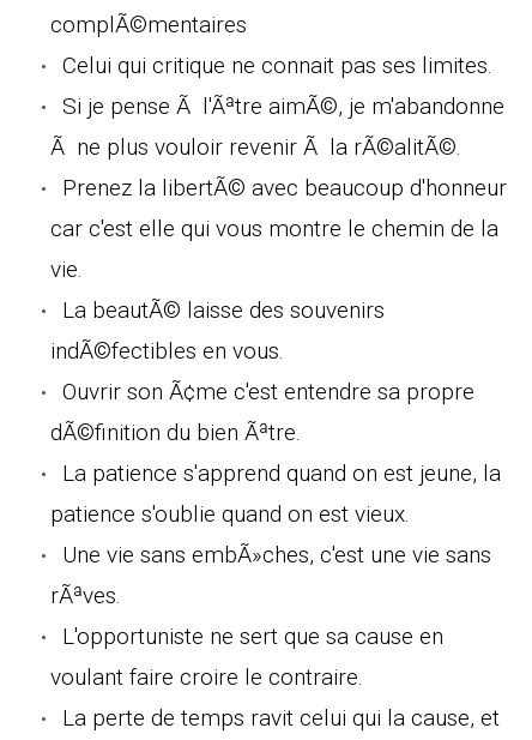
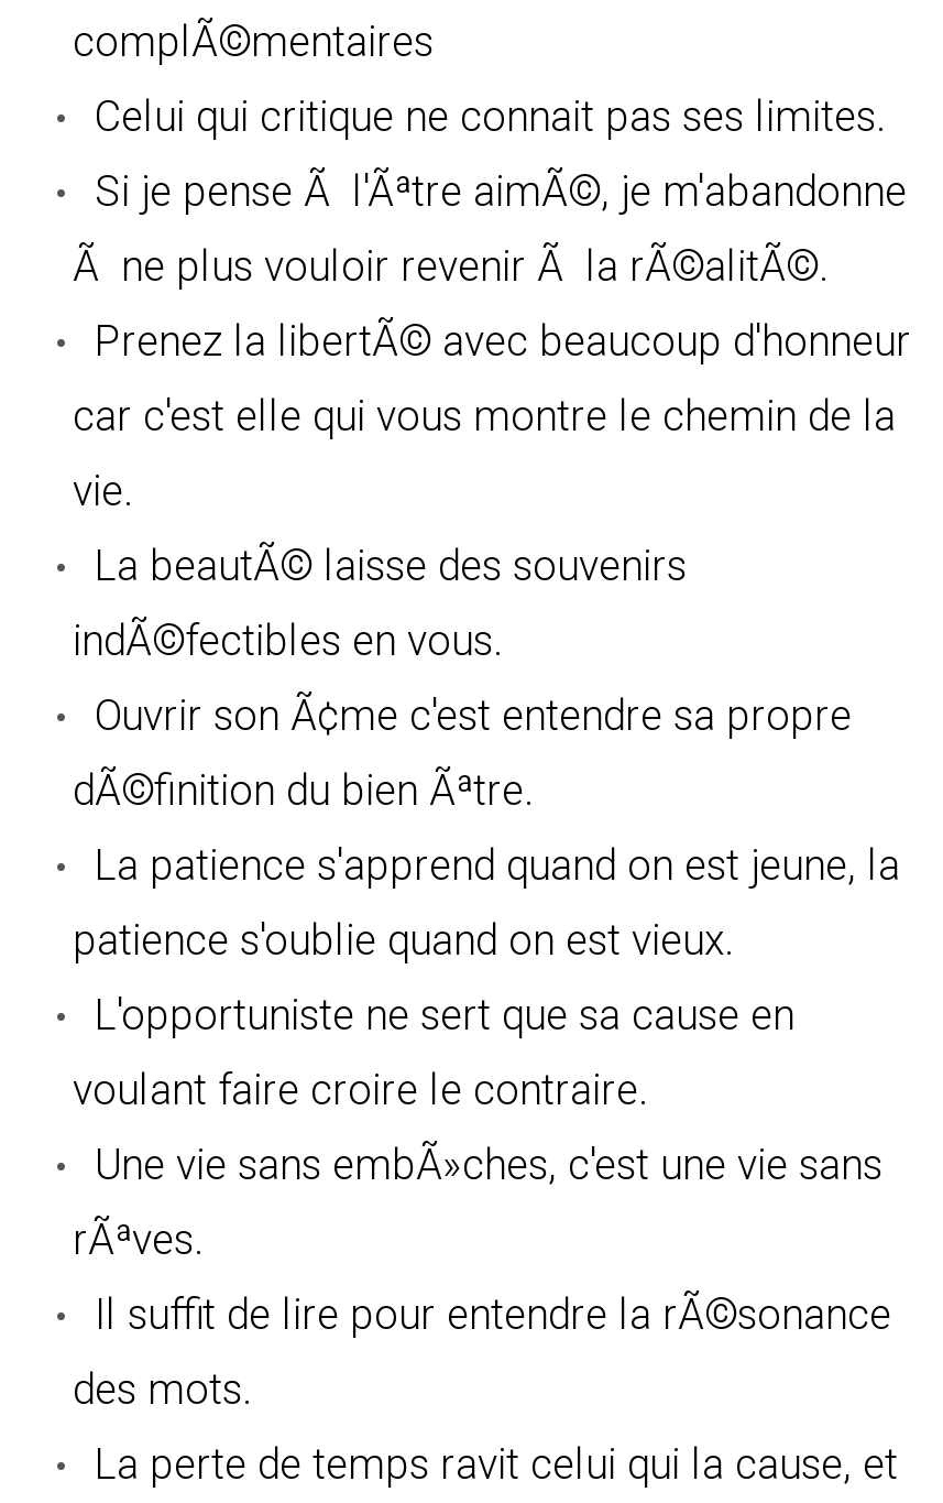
none -> [73,1364,251,1414] des mots.
none -> [95,1289,891,1340] Il suffit de lire pour entendre la rÃ©sonance
moved [62,622,443,650] -> [95,989,794,1040]: L'opportuniste ne sert que sa cause en
moved [50,663,363,691] -> [73,1064,647,1115]: voulant faire croire le contraire.

